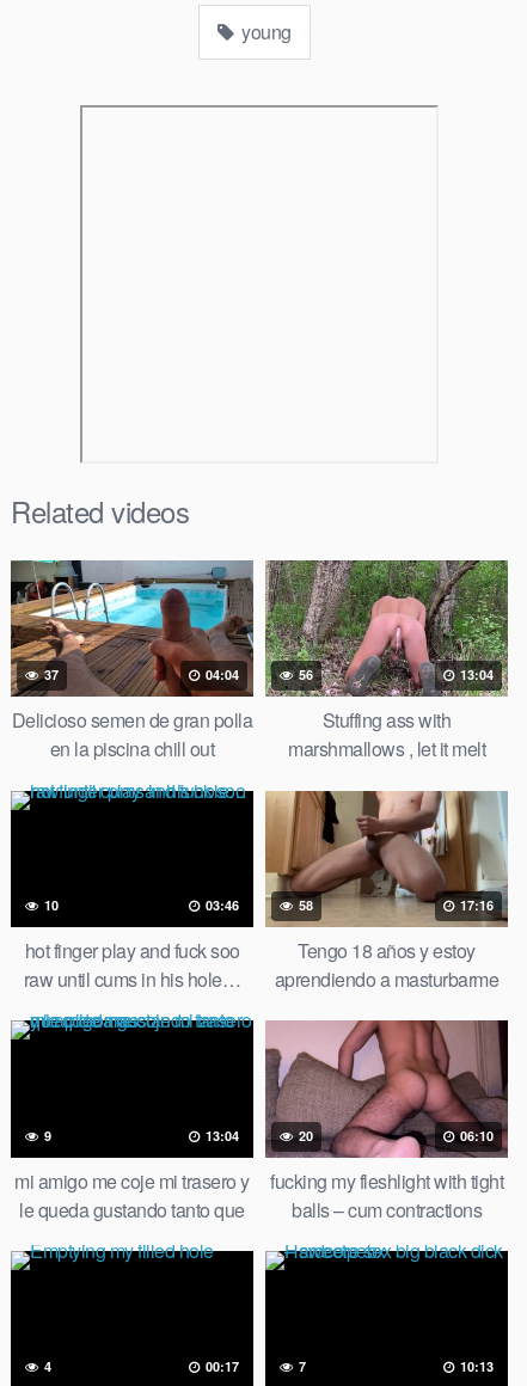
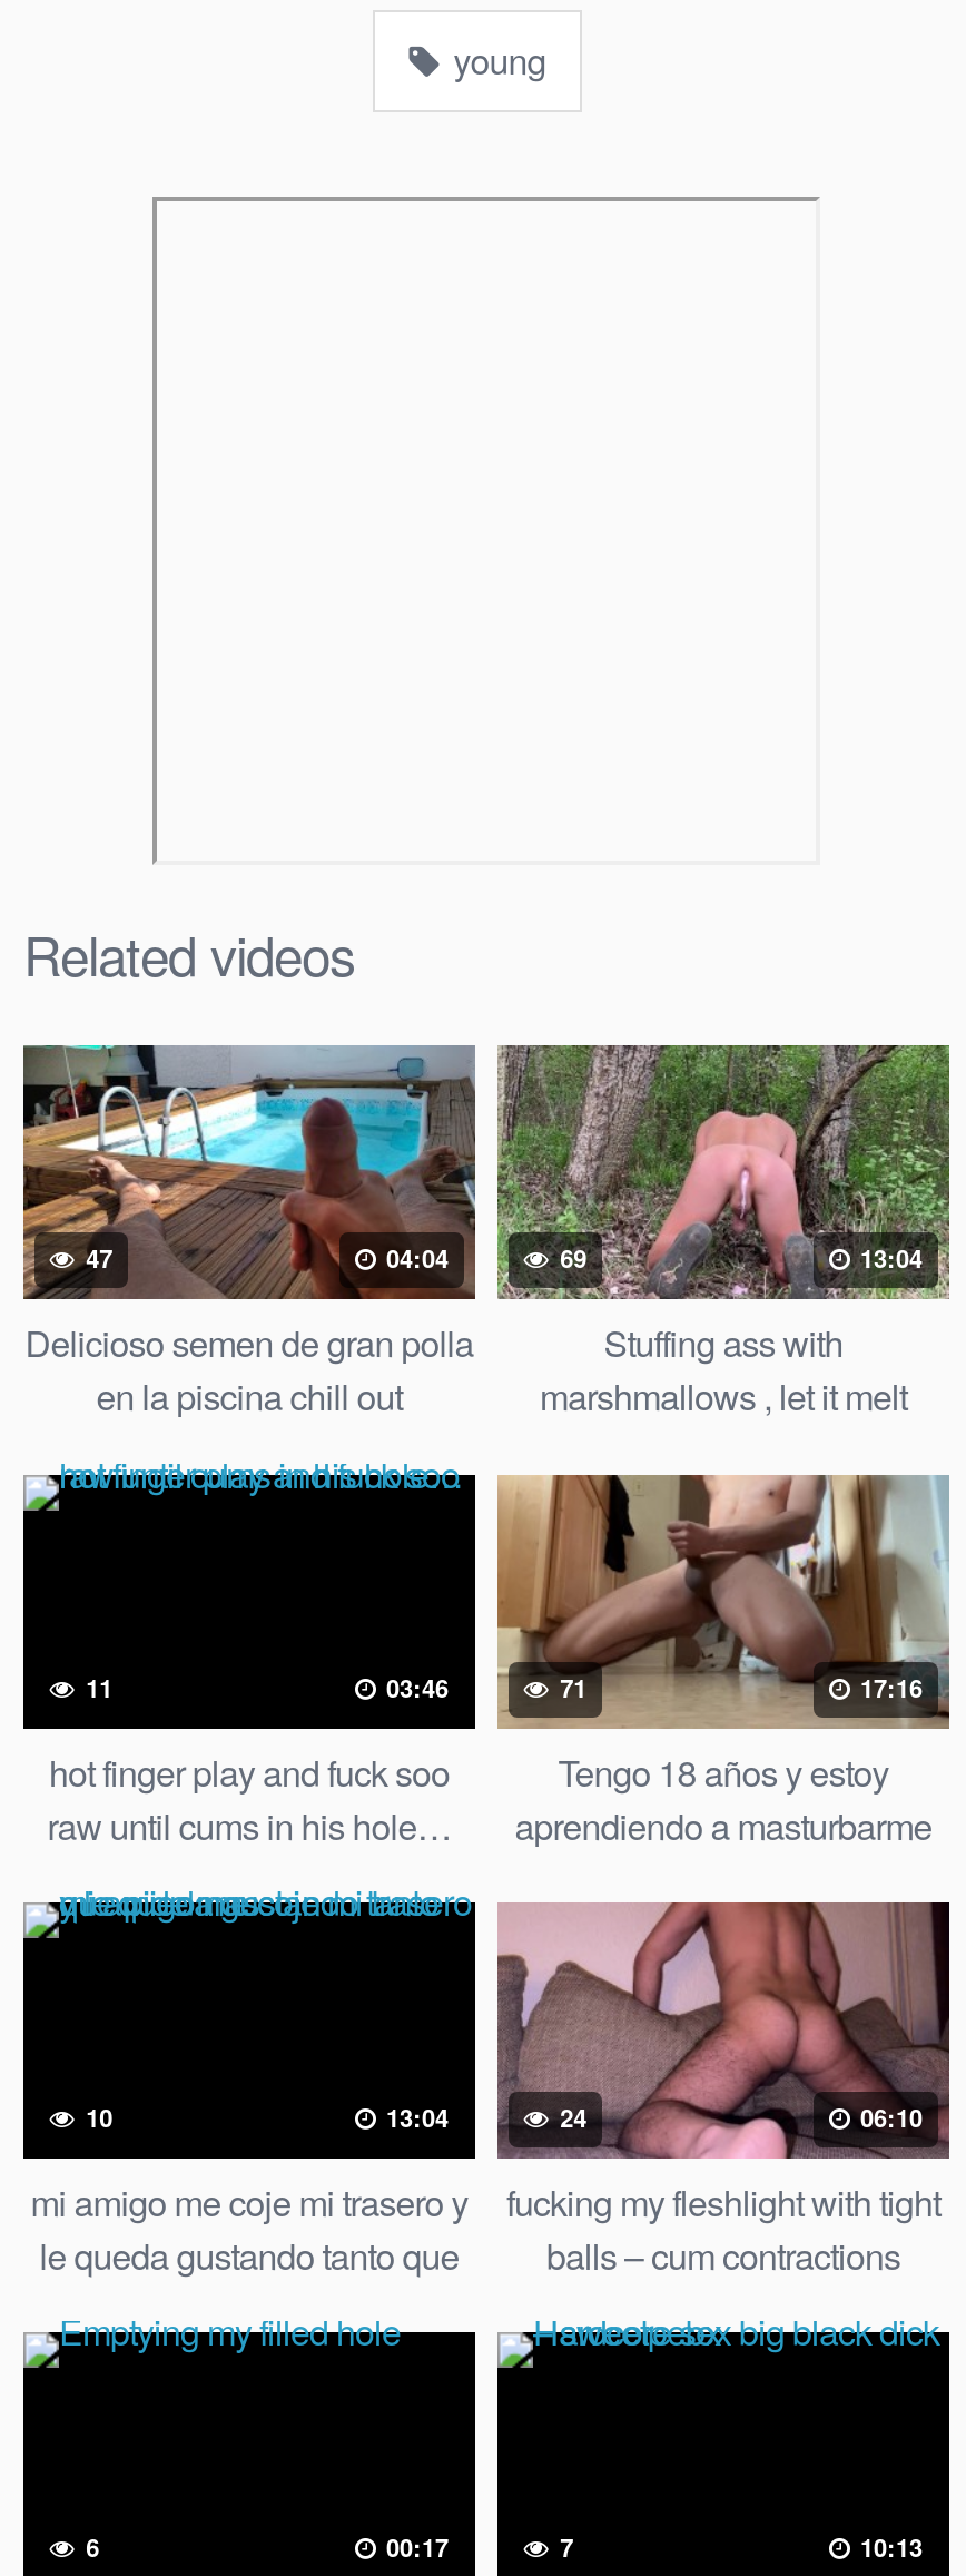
[41,665,59,683] 37 -> [79,1241,113,1274] 47
[295,665,313,683] 56 -> [553,1241,587,1274] 69
[41,896,59,914] 10 -> [79,1670,113,1704] 11
[295,896,313,914] 58 -> [553,1670,587,1704] 71
[41,1126,52,1144] 9 -> [79,2100,113,2133] 10
[295,1126,313,1144] 20 -> [553,2100,587,2133] 24
[41,1357,52,1375] 4 -> [79,2529,99,2563] 6

